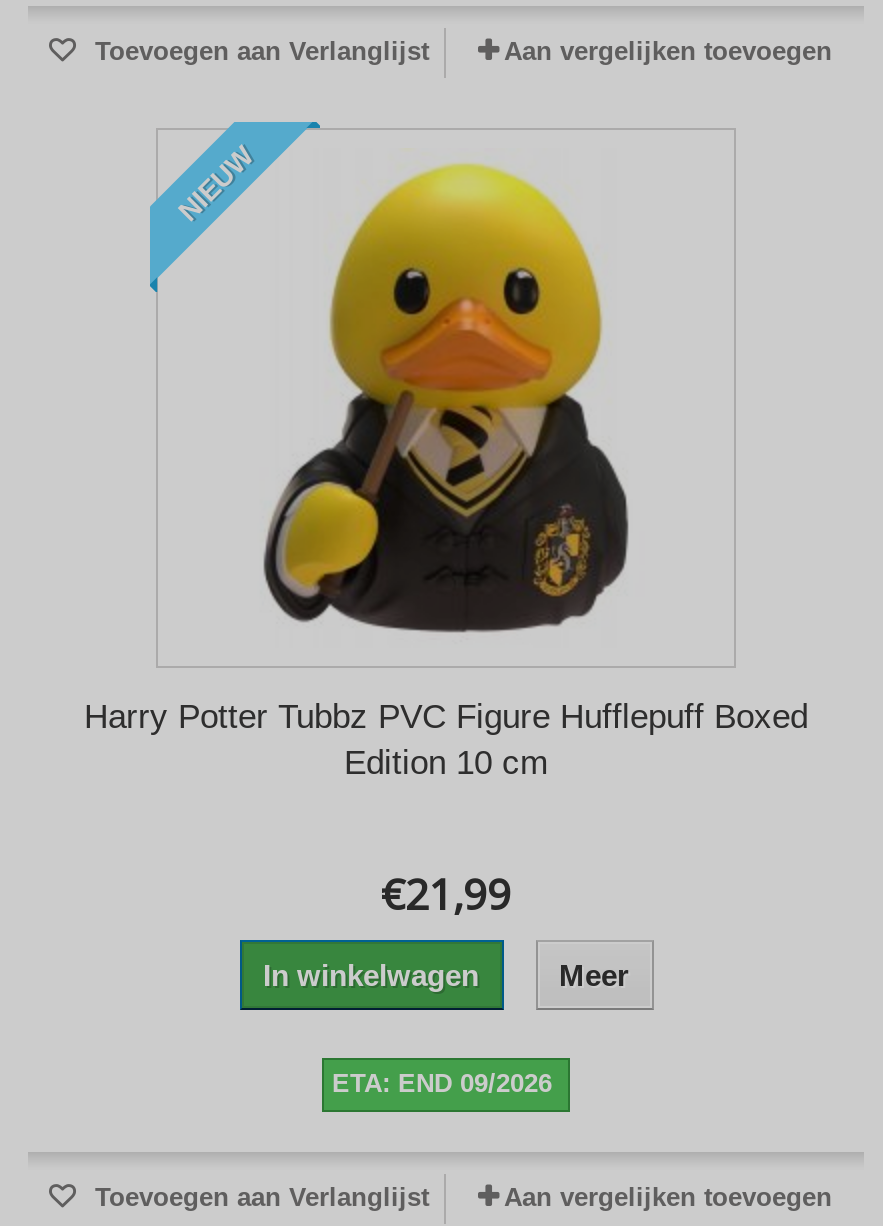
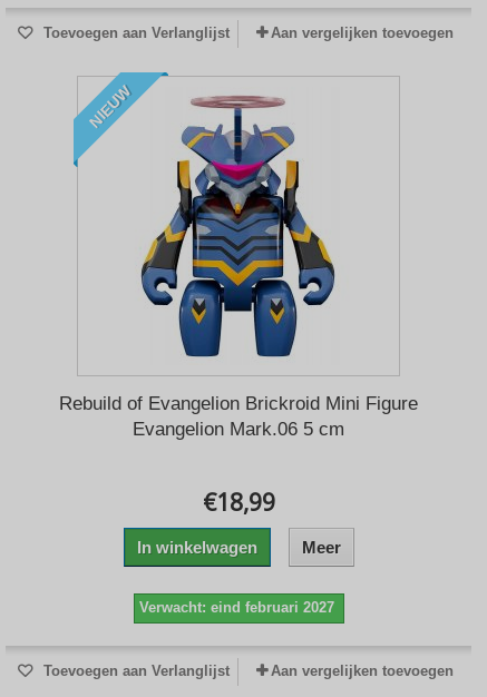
[84,162,808,782] [image] | Harry Potter Tubbz PVC Figure Hufflepuff Boxed | Edition 10 cm -> [59,95,418,440] [image] | Rebuild of Evangelion Brickroid Mini Figure | Evangelion Mark.06 5 cm
[381,866,511,922] €21,99 -> [202,487,275,518] €18,99
[332,1068,552,1098] ETA: END 09/2026 -> [139,599,334,616] Verwacht: eind februari 2027

